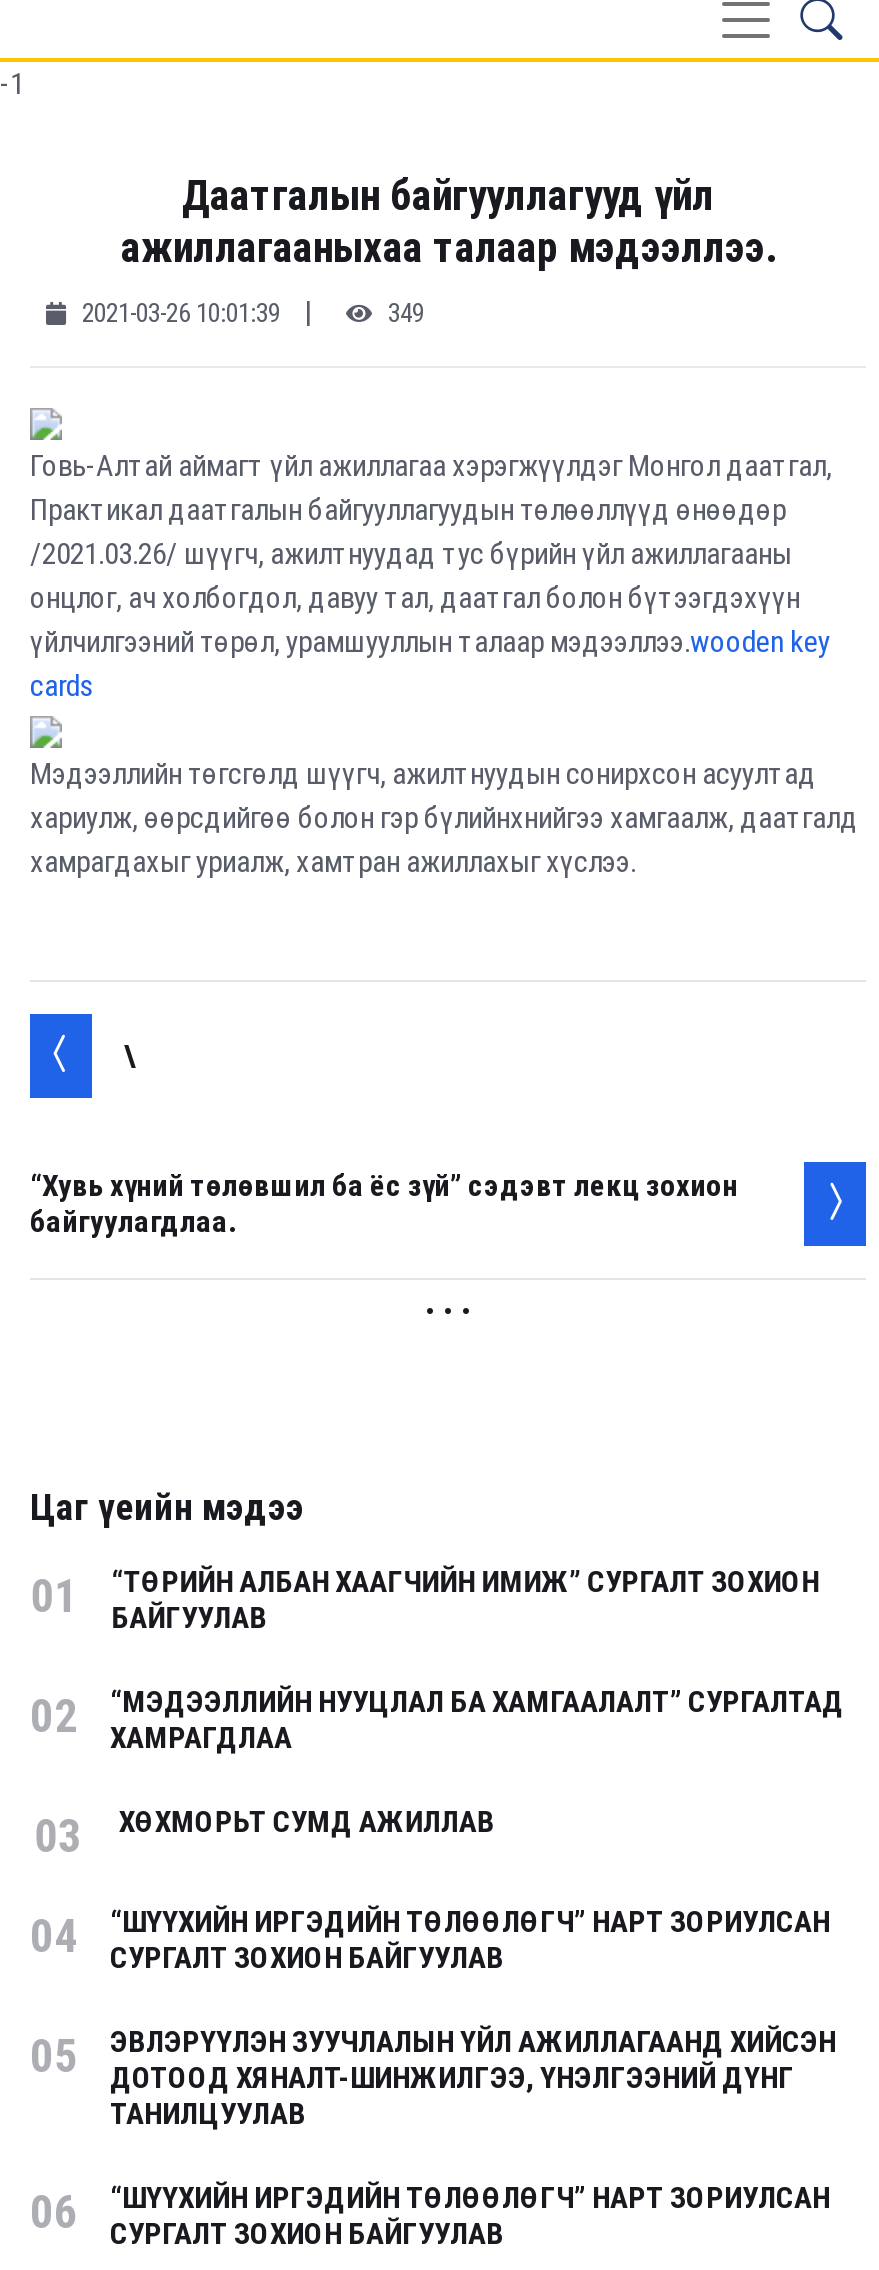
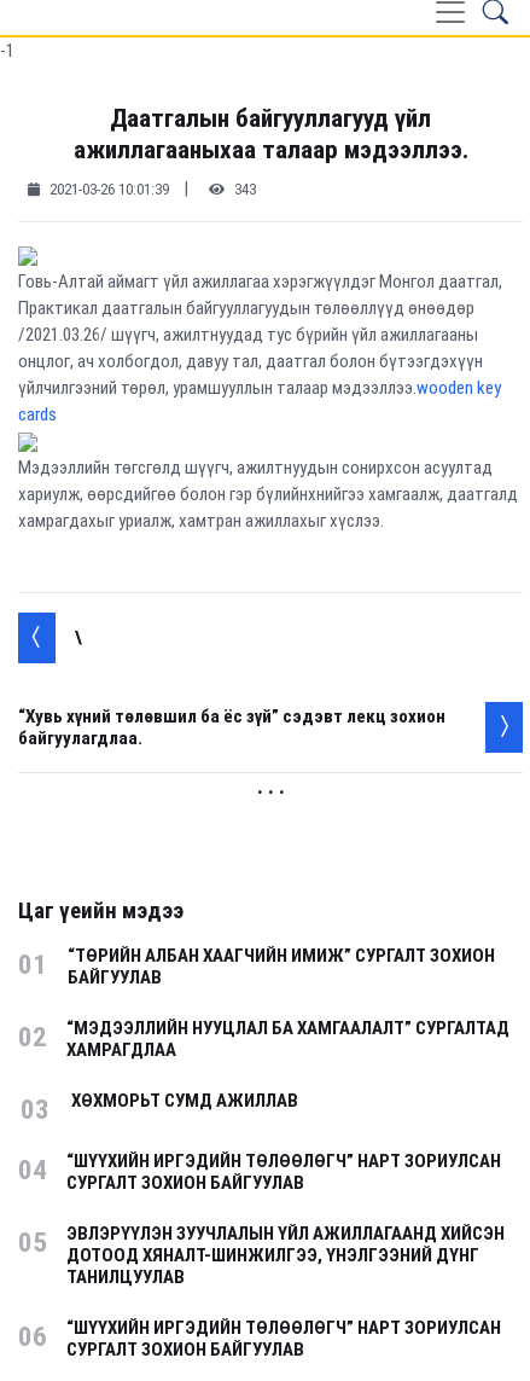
[388,298,424,328] 349 -> [234,180,256,198] 343

